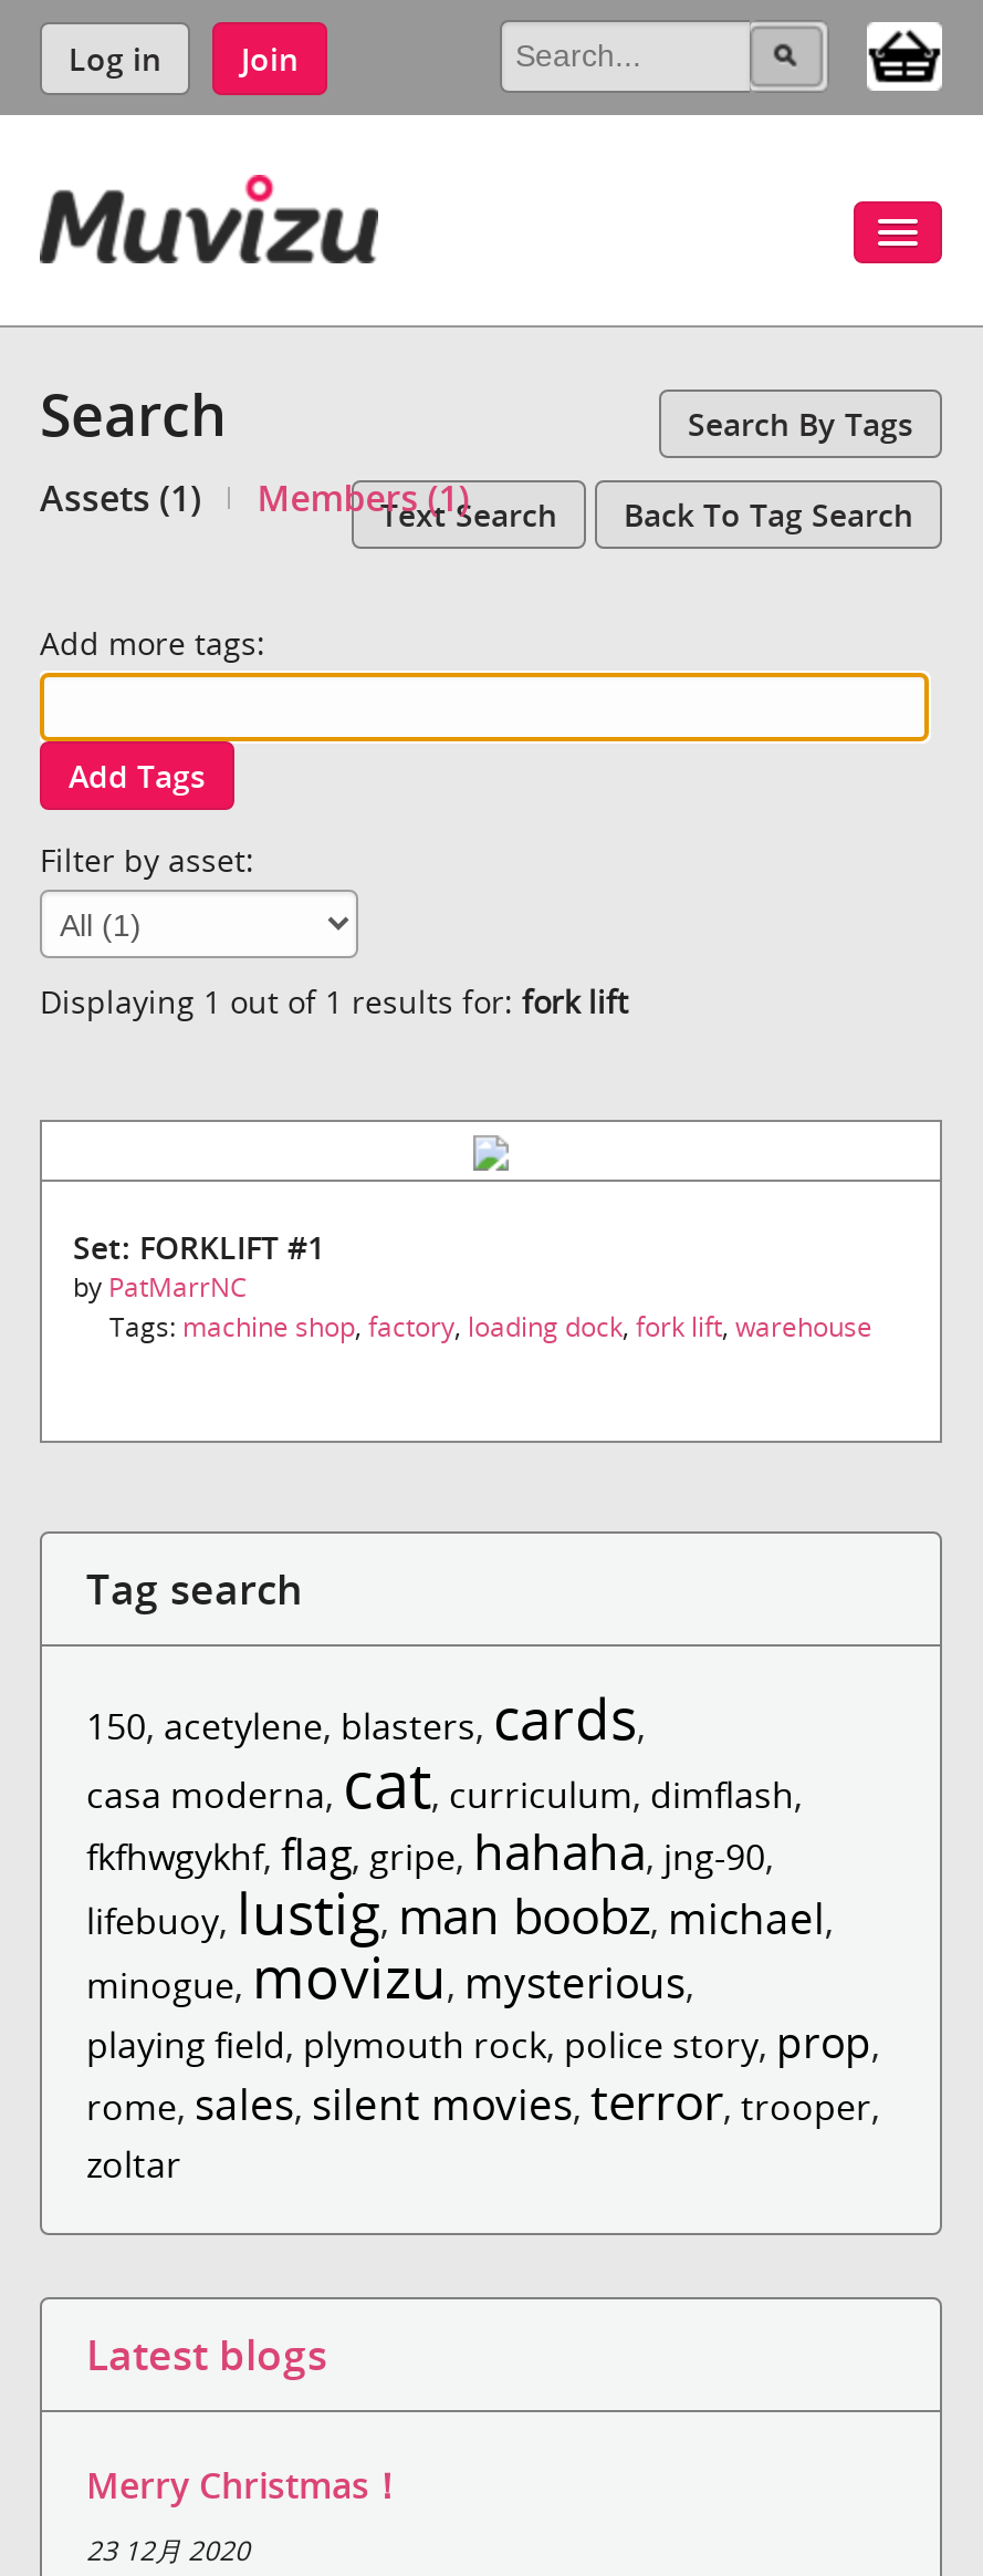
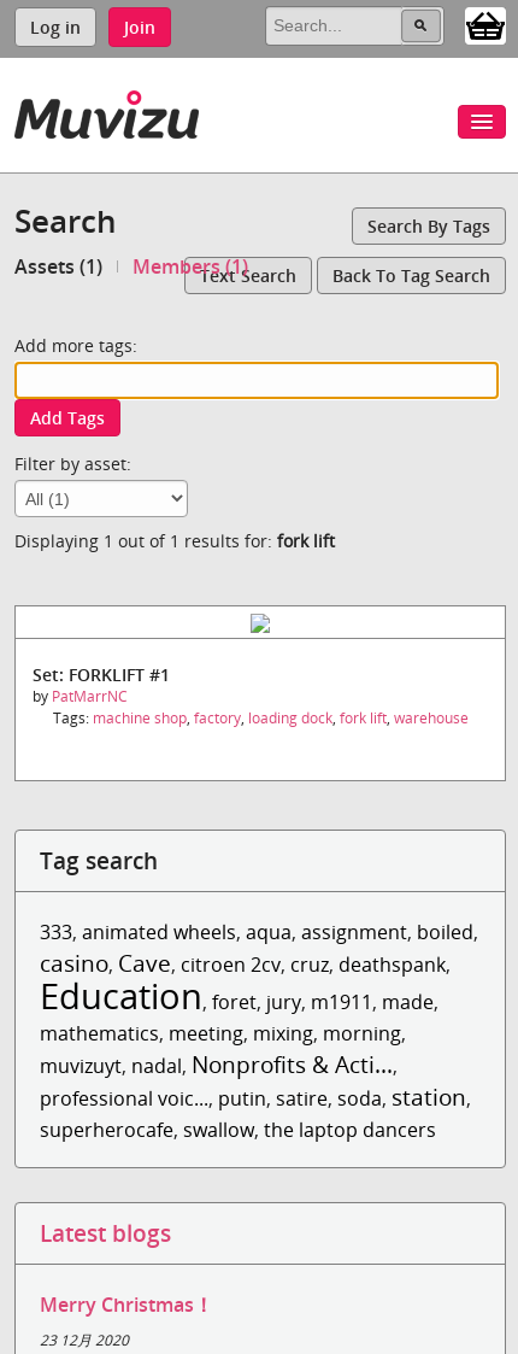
[86,1679,880,2188] 150,acetylene, blasters, cards, | casa moderna,cat,curriculum,dimflash, | fkfhwgykhf,flag, gripe, hahaha, jng-90, | lifebuoy, lustig, man boobz,michael, | minogue, movizu, mysterious, | playing field, plymouth rock, police story, prop, | rome,sales,silent movies, terror,trooper, | zoltar -> [40,918,478,1143] 333, animated wheels, aqua, assignment, boiled, | casino, Cave, citroen 2cv, cruz, deathspank, | Education,foret,jury,m1911,made, | mathematics, meeting, mixing, morning, | muvizuyt, nadal, Nonprofits & Acti..., | professional voic..., putin, satire, soda, station, | superherocafe, swallow, the laptop dancers

